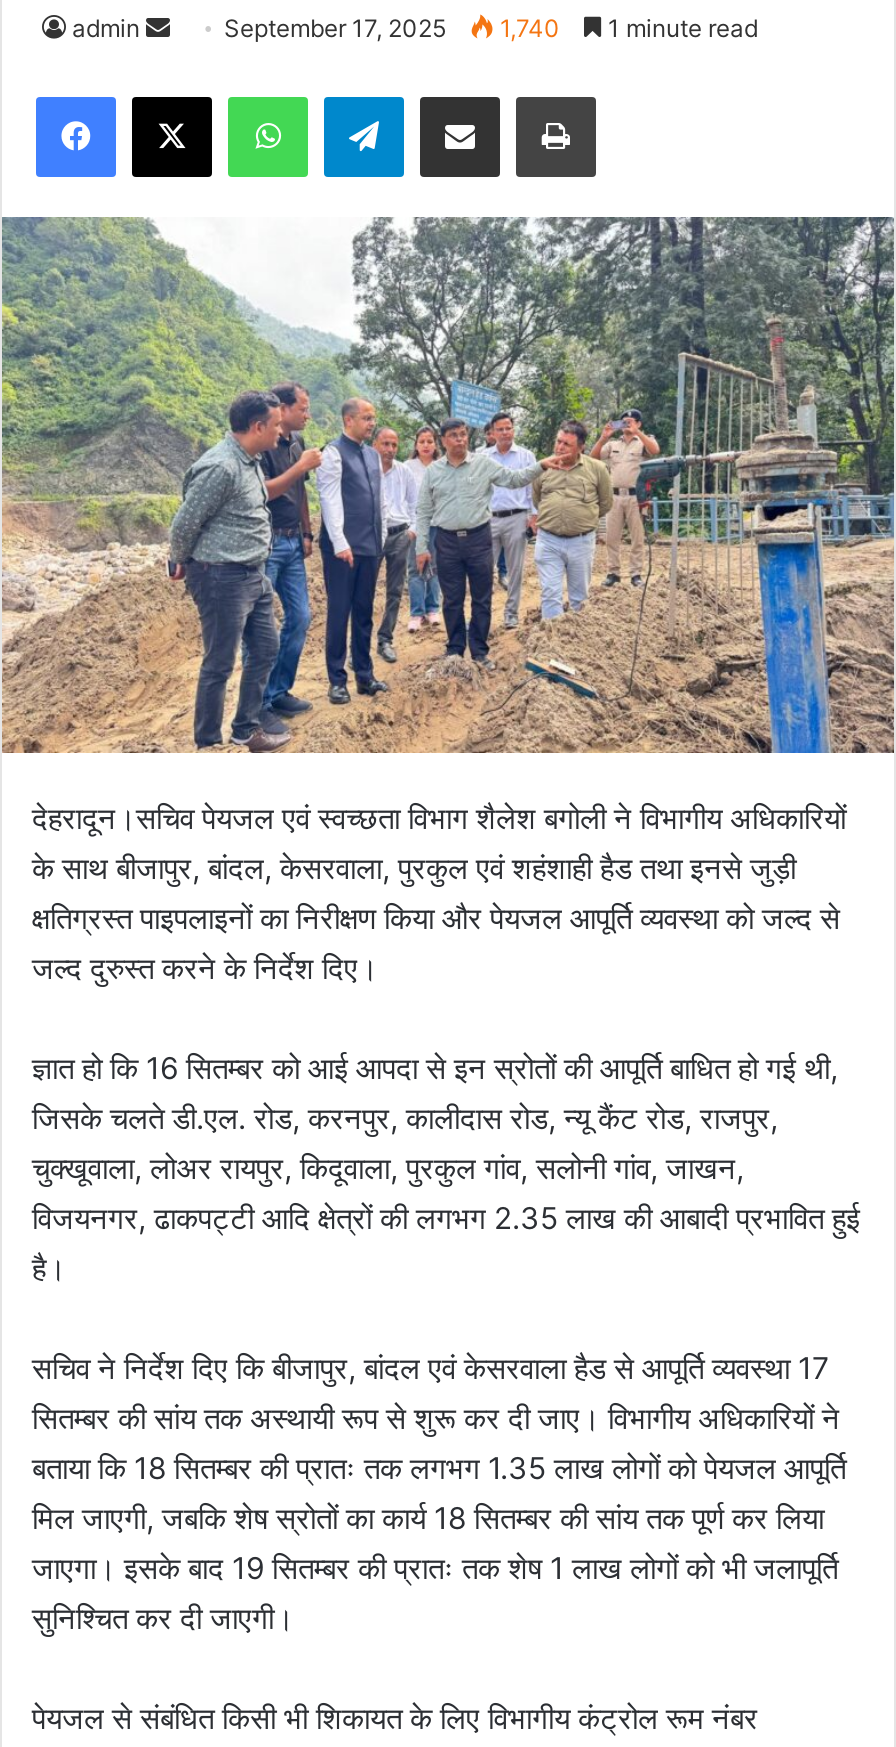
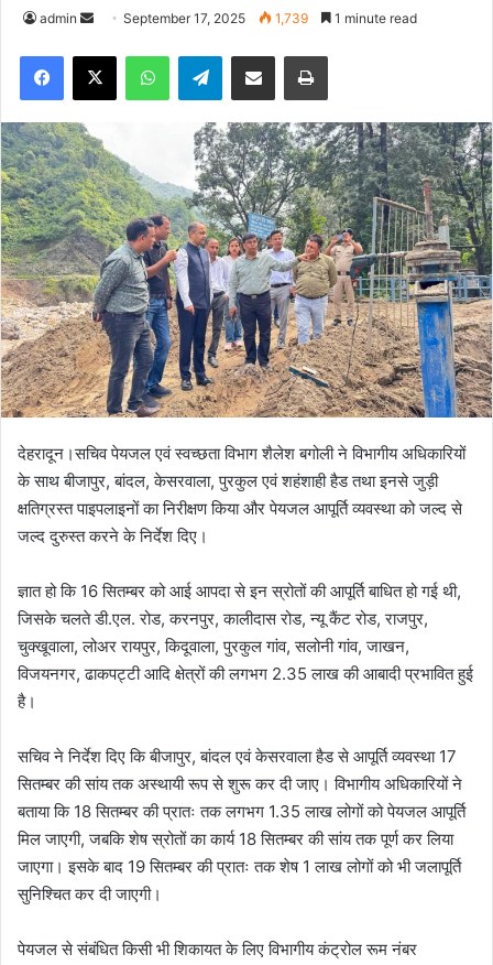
[494,12,560,42] 1,740 -> [272,9,308,26] 1,739

